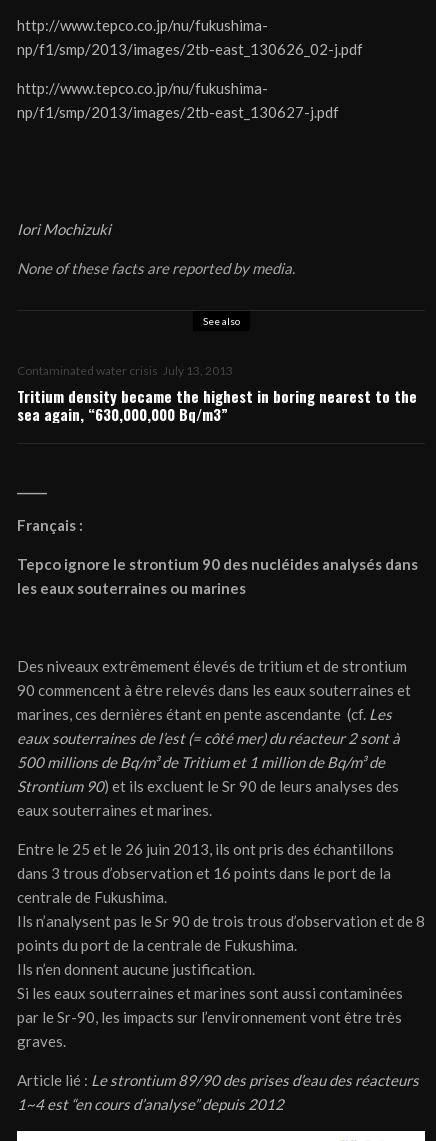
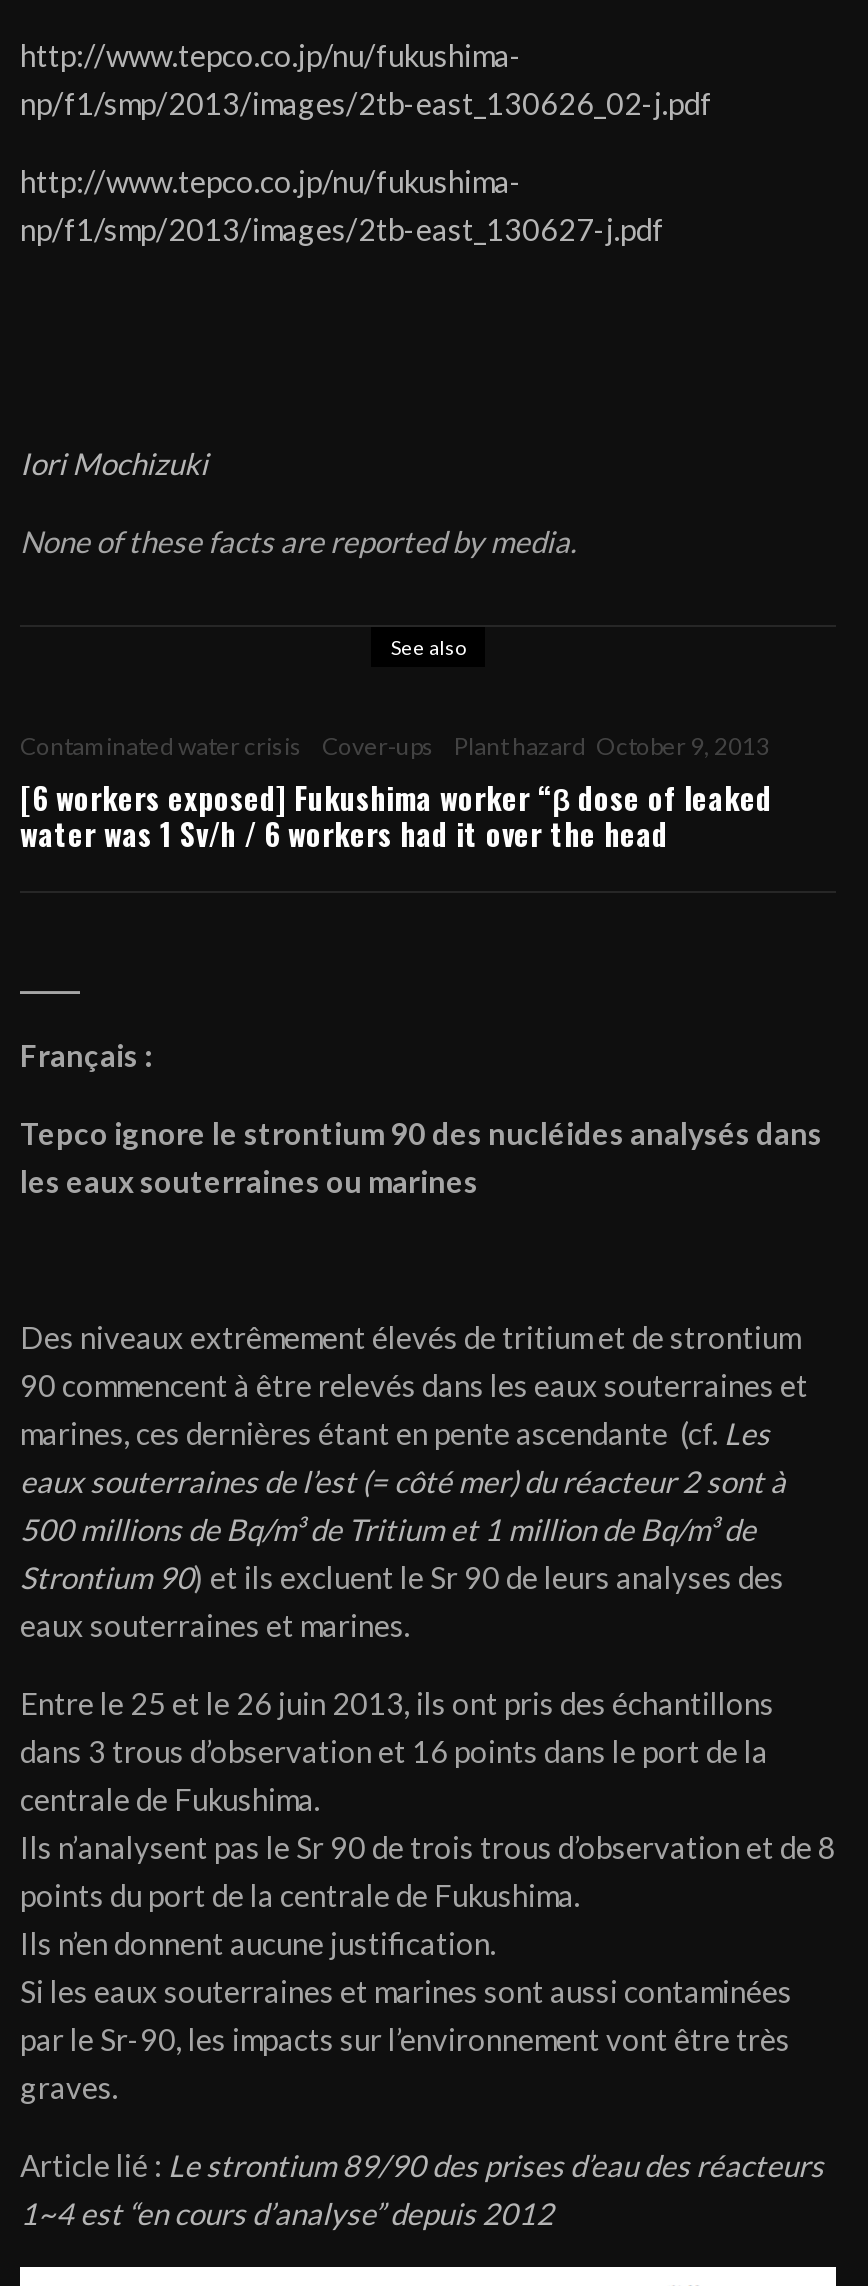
[17,363,417,425] Contaminated water crisis July 13, 2013 | Tritium density became the highest in boring nearest to the | sea again, “630,000,000 Bq/m3” -> [20,731,772,855] Contaminated water crisis | Cover-ups | Plant hazard October 9, 2013 | [6 workers exposed] Fukushima worker “β dose of leaked | water was 1 Sv/h / 6 workers had it over the head

